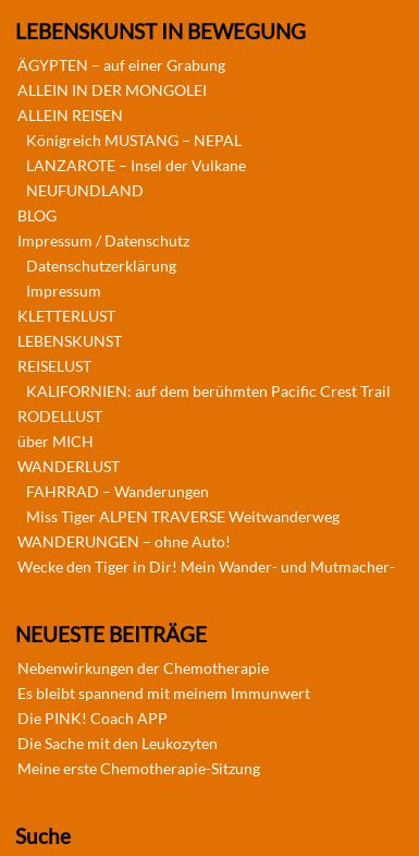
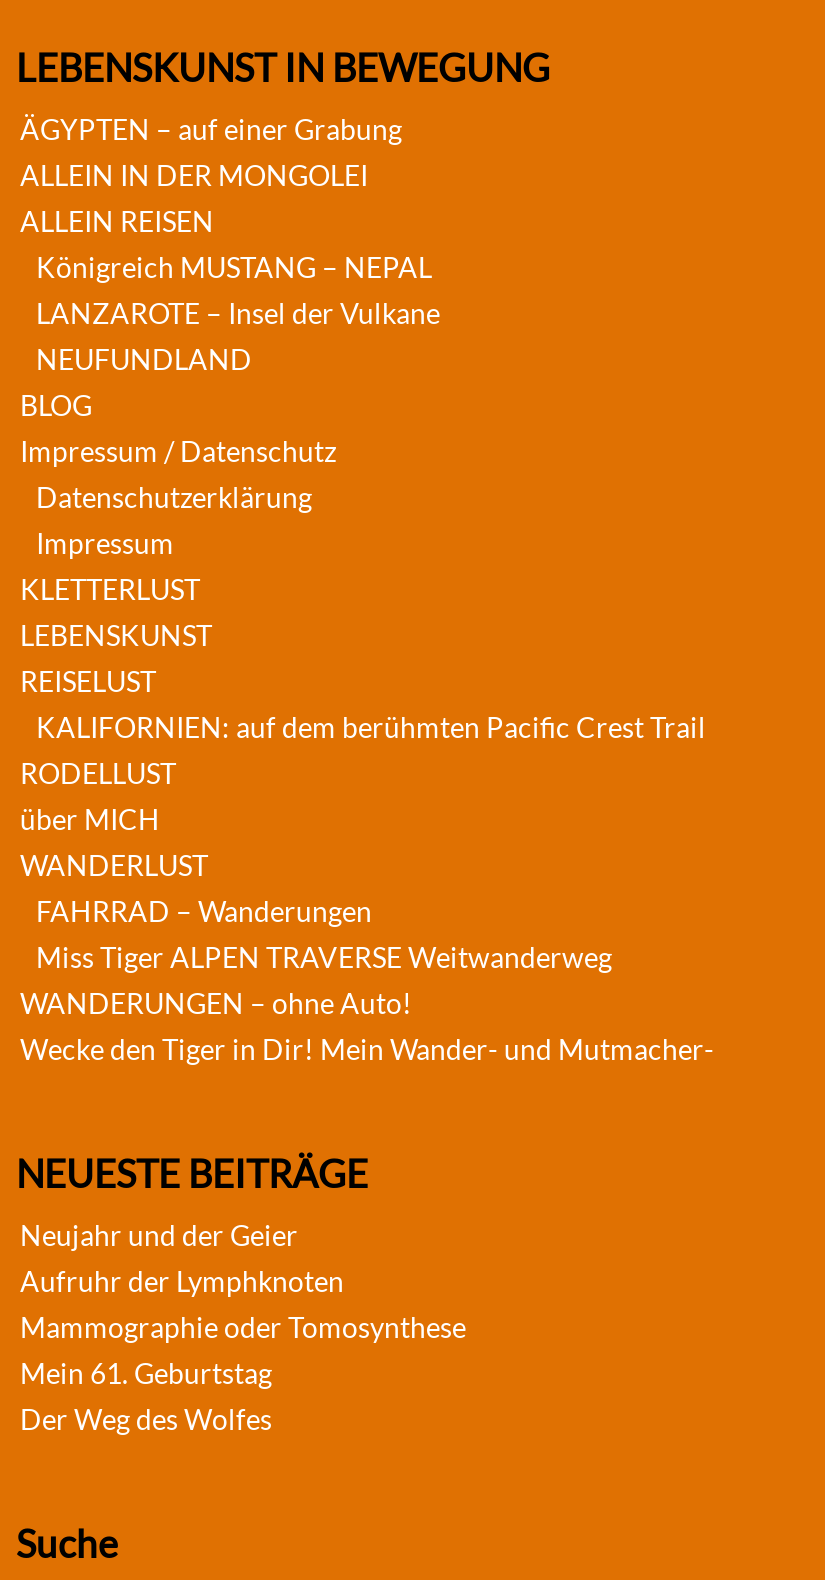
[17,659,310,777] Nebenwirkungen der Chemotherapie | Es bleibt spannend mit meinem Immunwert | Die PINK! Coach APP | Die Sache mit den Leukozyten | Meine erste Chemotherapie-Sitzung -> [20,1218,466,1436] Neujahr und der Geier | Aufruhr der Lymphknoten | Mammographie oder Tomosynthese | Mein 61. Geburtstag | Der Weg des Wolfes

